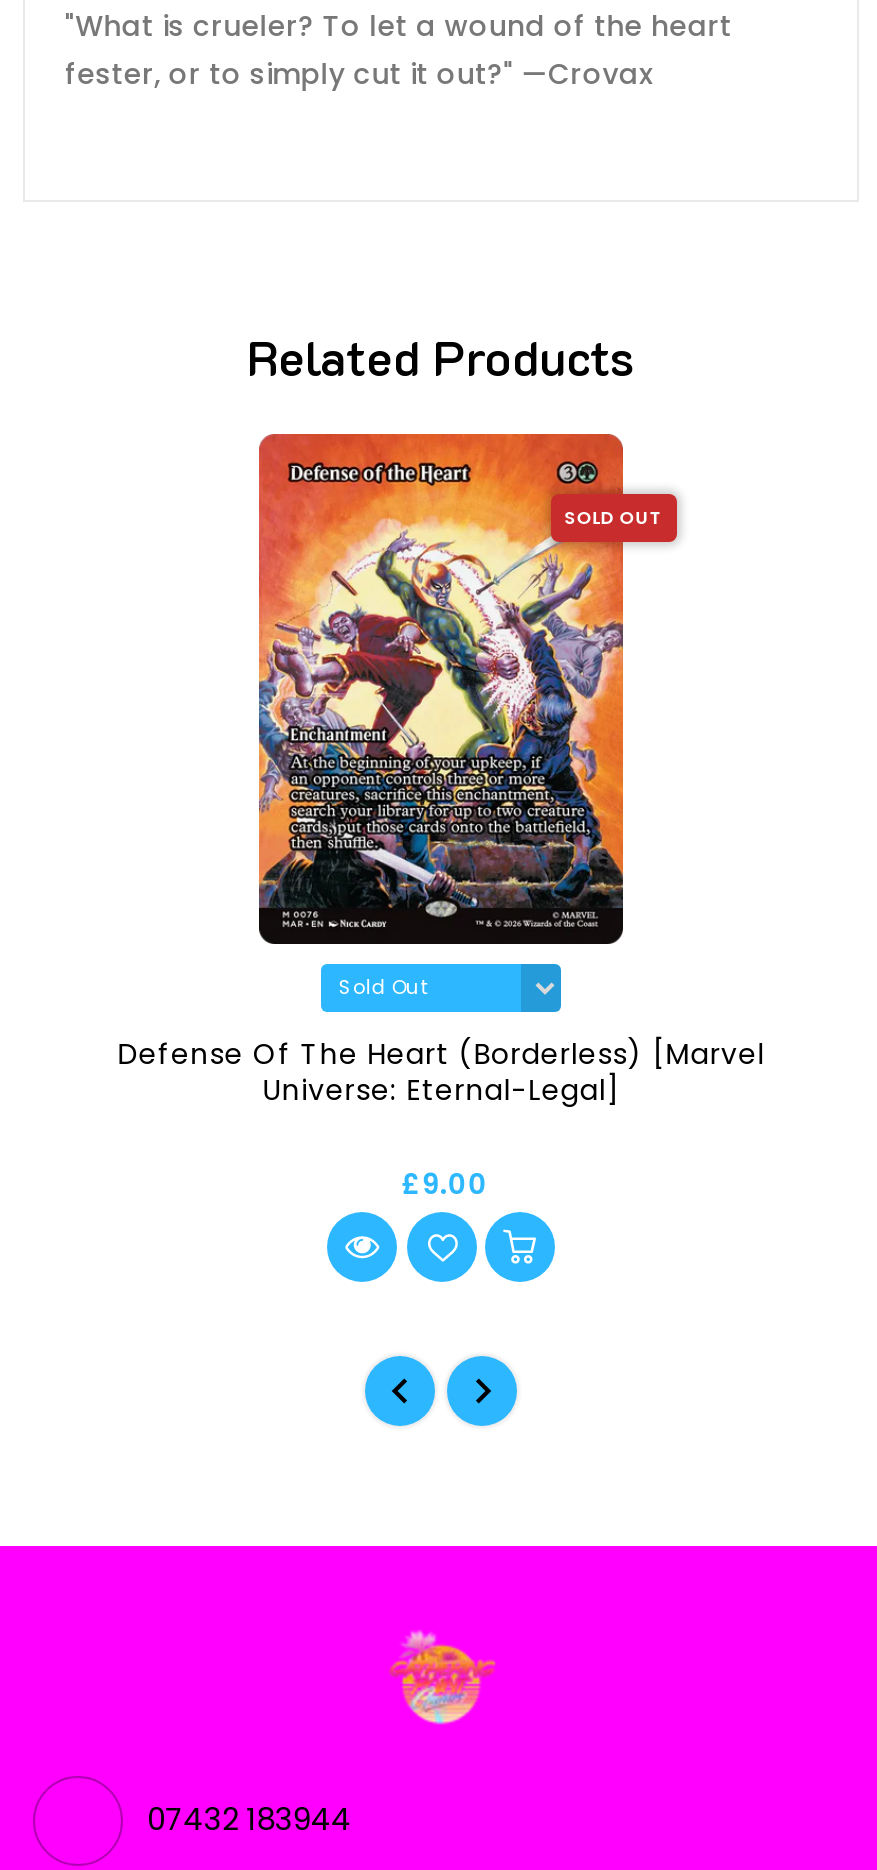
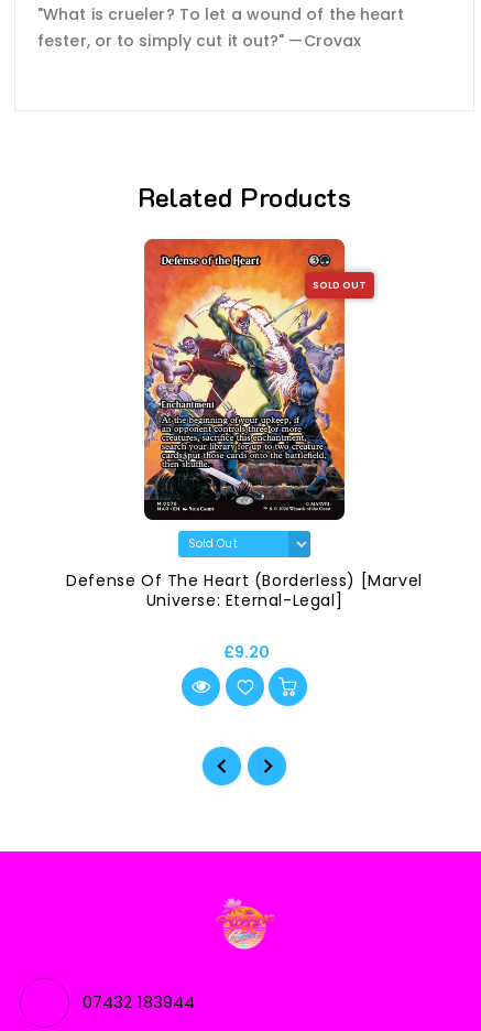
[402,1165,489,1205] £9.00 -> [223,642,270,664] £9.20

